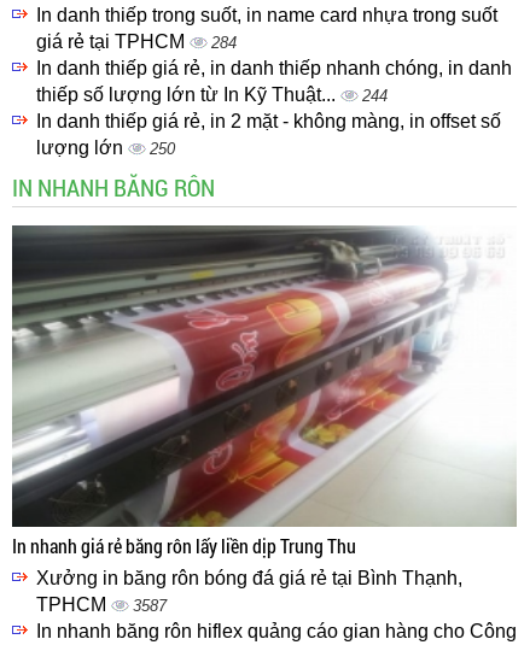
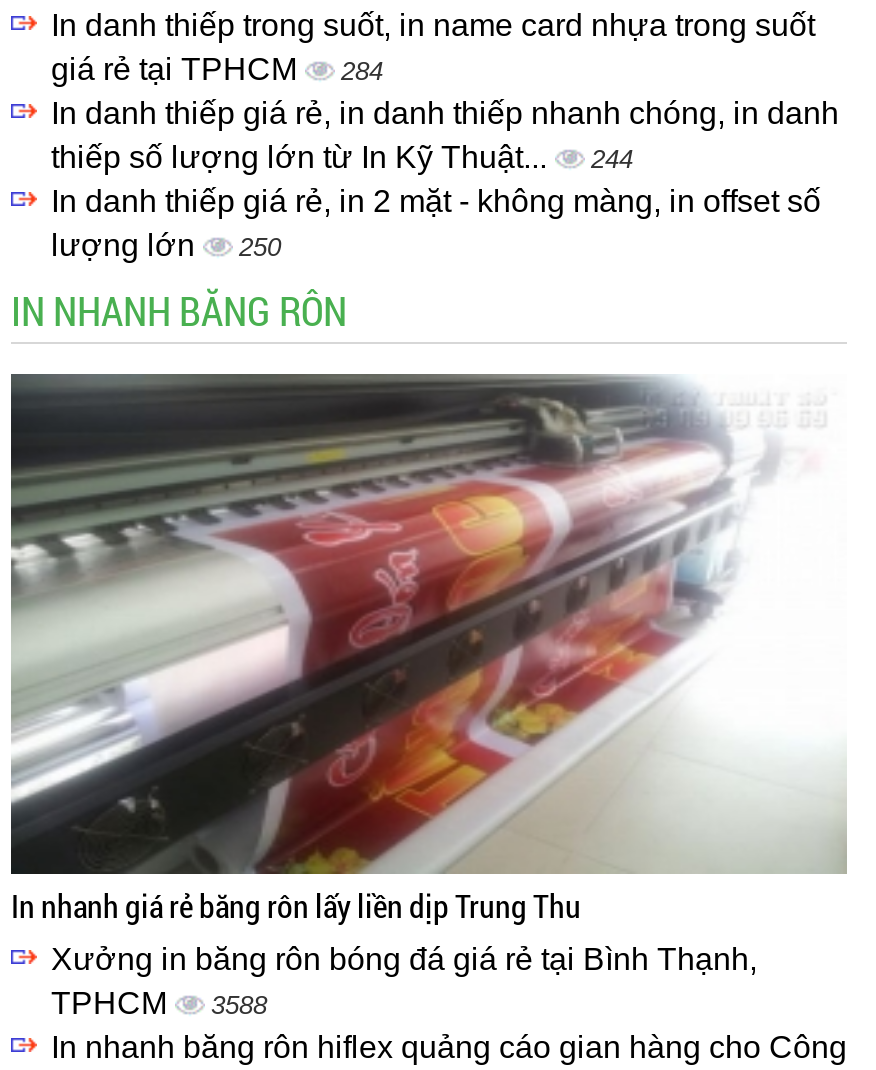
[36,594,167,615] TPHCM 3587 -> [51,986,267,1020] TPHCM 3588

